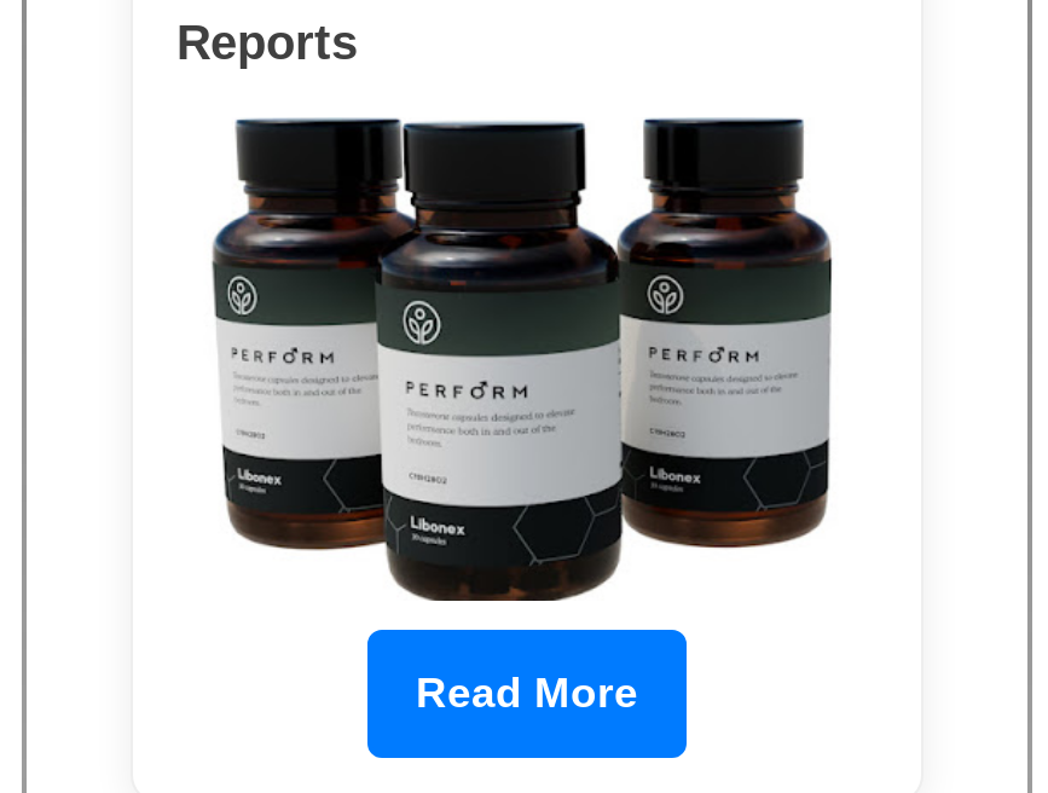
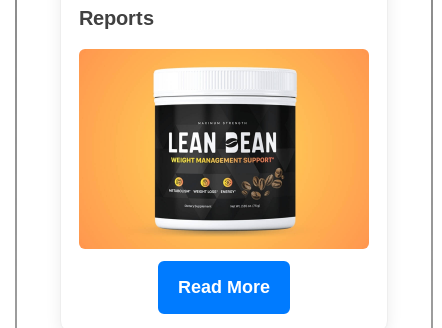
[176,116,878,604] [image] -> [78,48,370,250] [image]

